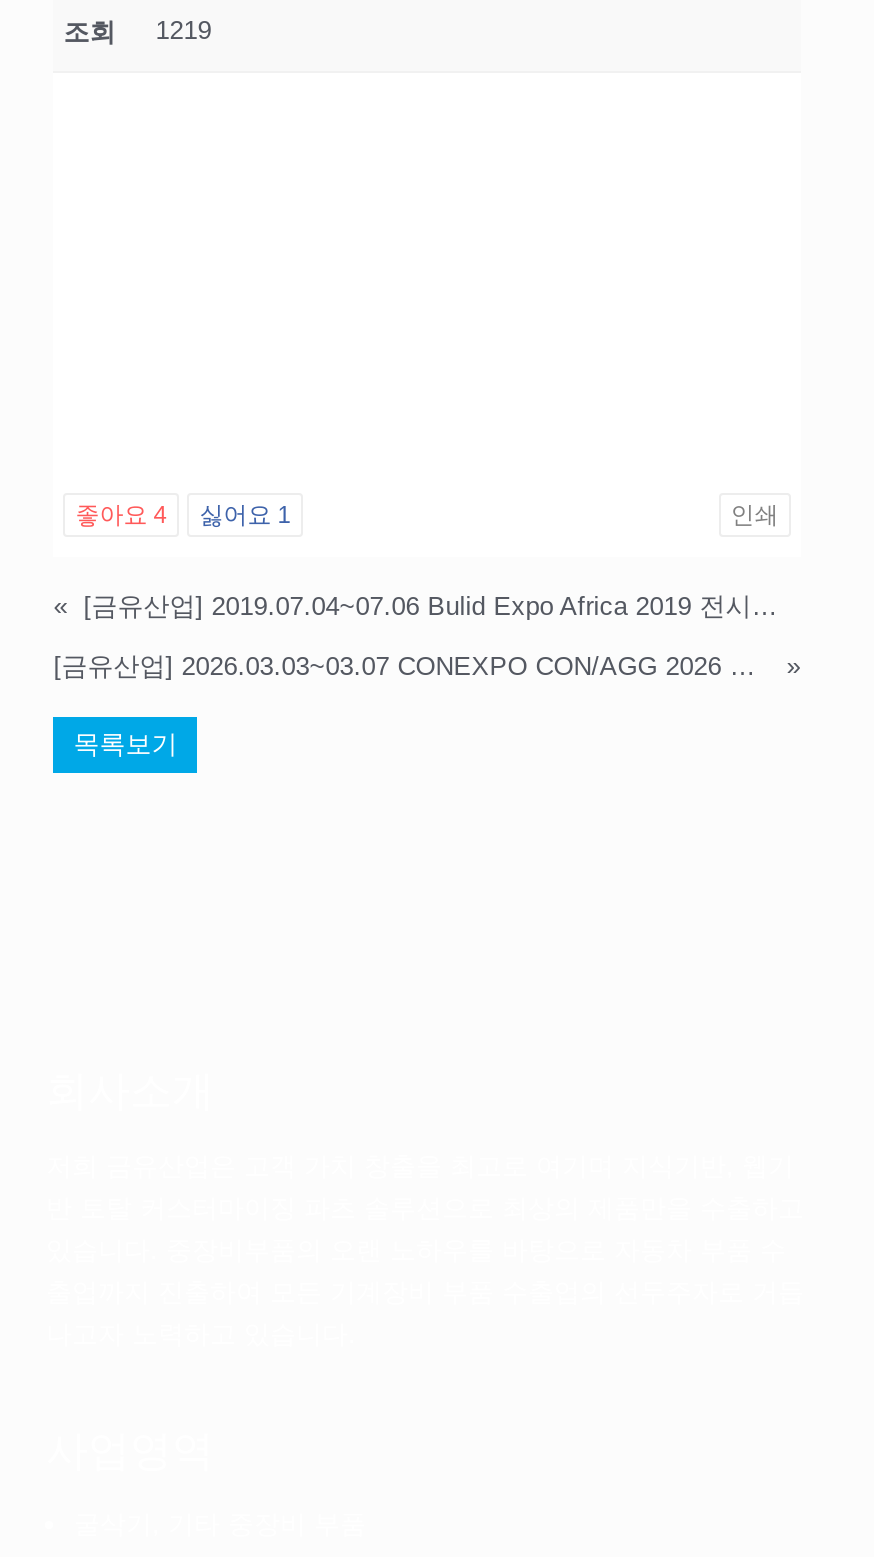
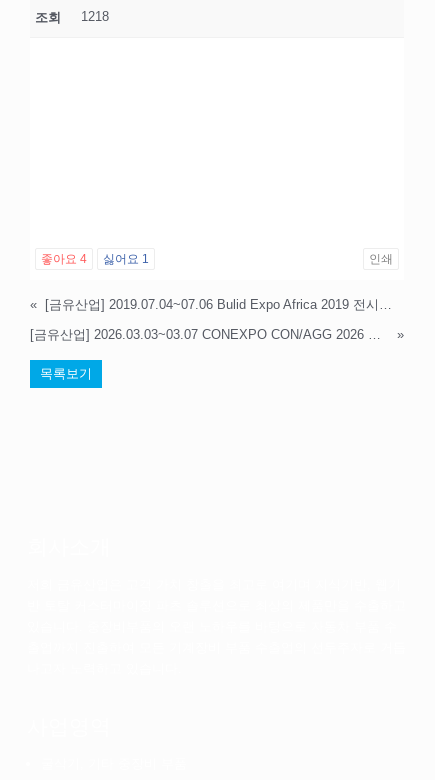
[64,15,212,47] 조회 1219 -> [35,9,109,25] 조회 1218

